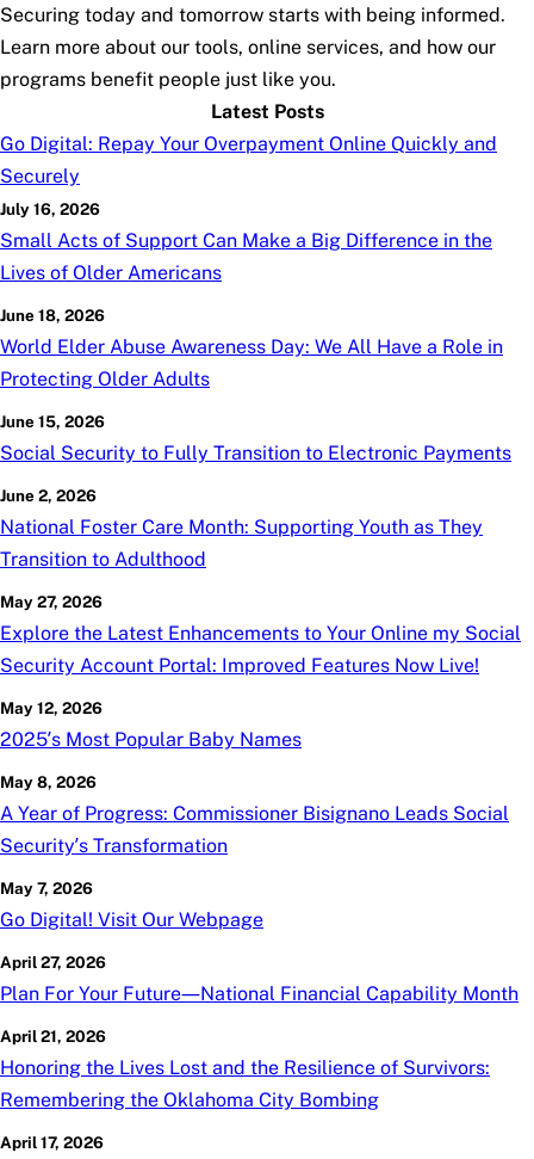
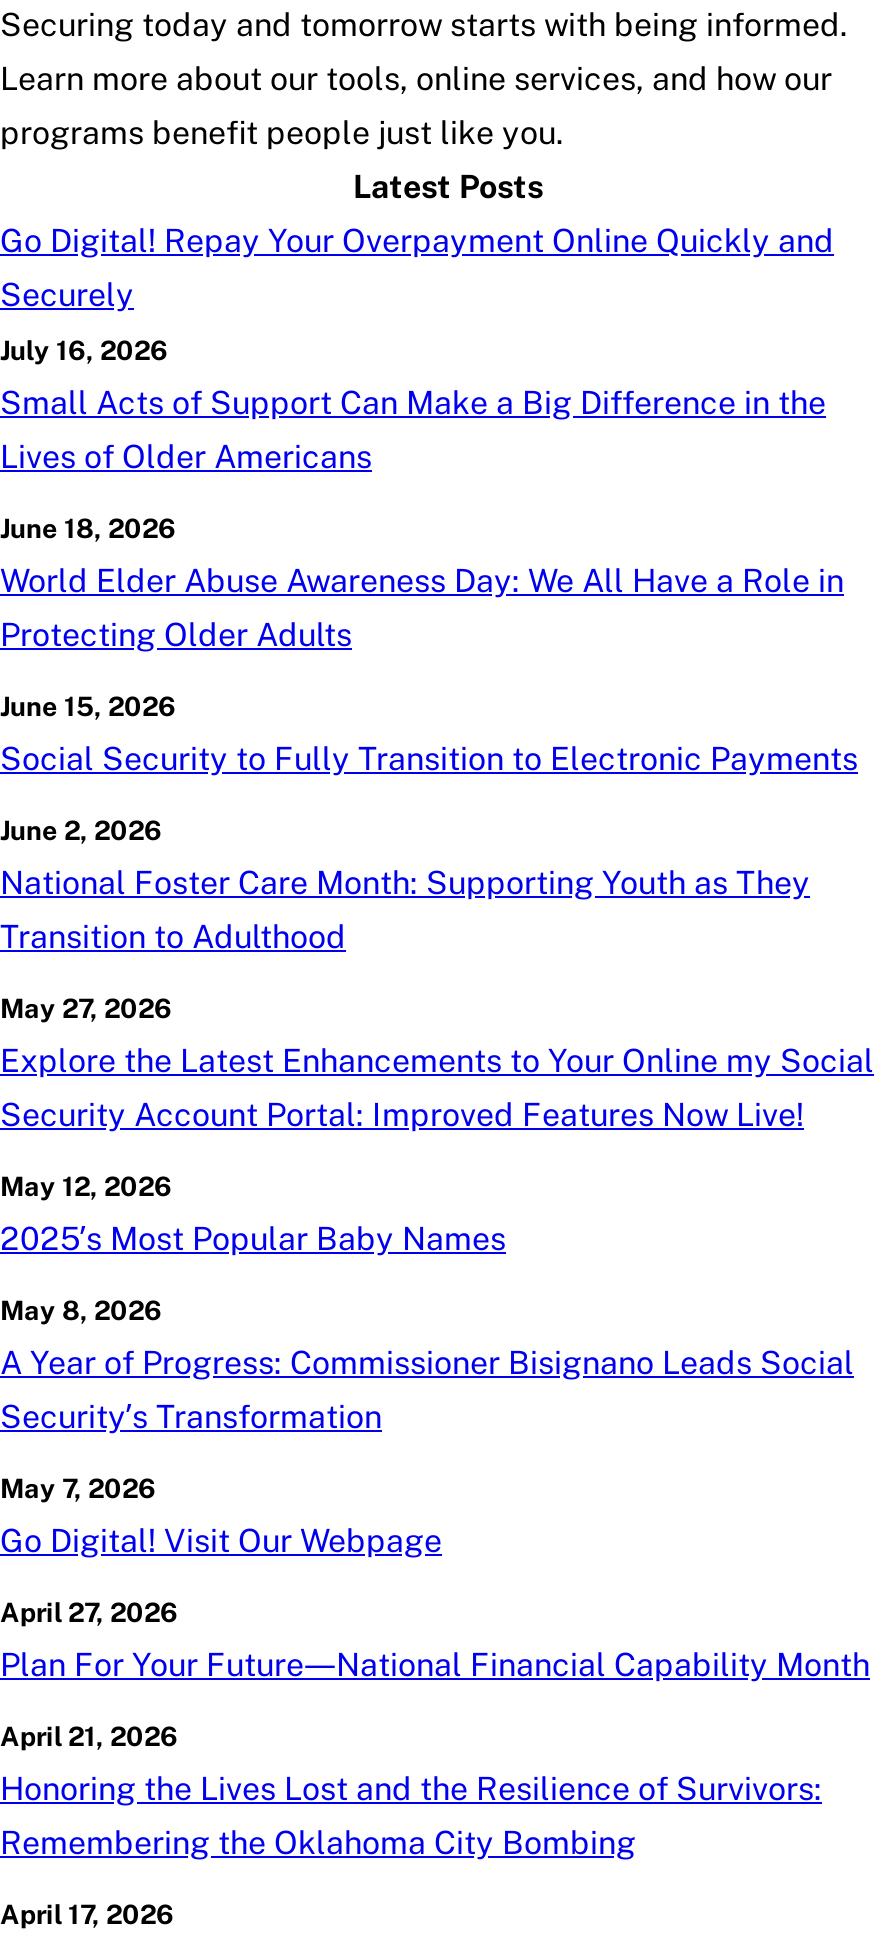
[0,132,497,155] Go Digital: Repay Your Overpayment Online Quickly and -> [0,222,834,260] Go Digital! Repay Your Overpayment Online Quickly and

